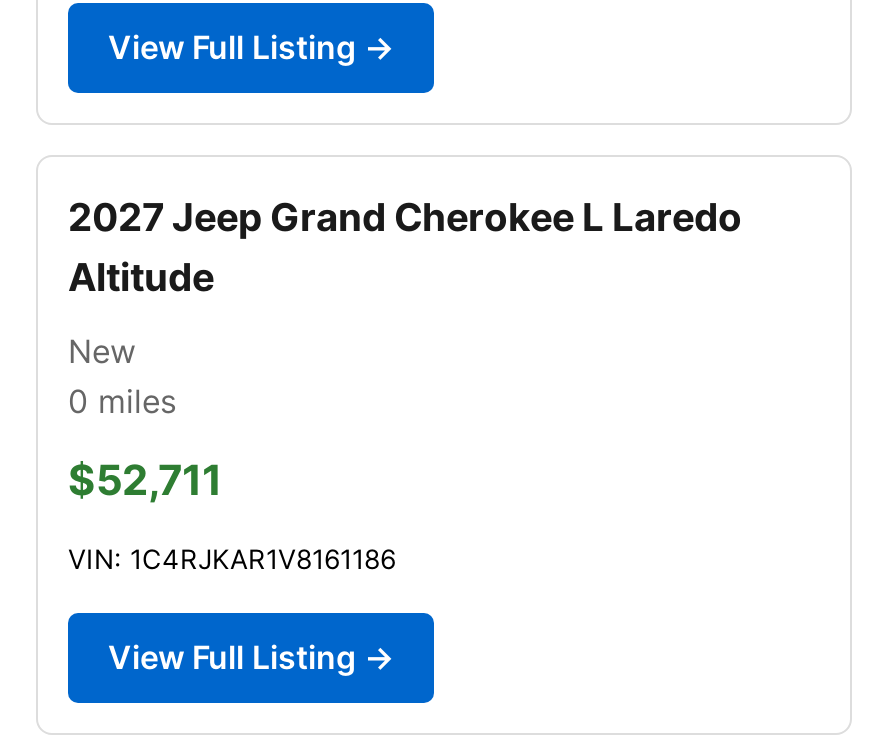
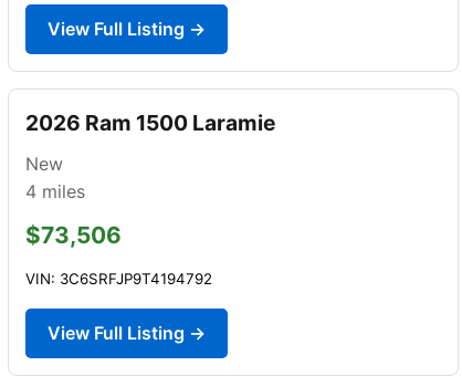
[68,193,742,301] 2027 Jeep Grand Cherokee L Laredo | Altitude -> [25,109,275,136] 2026 Ram 1500 Laramie
[68,381,176,421] 0 miles -> [25,180,85,202] 4 miles
[68,455,222,505] $52,711 -> [25,221,122,249] $73,506
[68,543,396,575] VIN: 1C4RJKAR1V8161186 -> [25,270,212,287] VIN: 3C6SRFJP9T4194792

